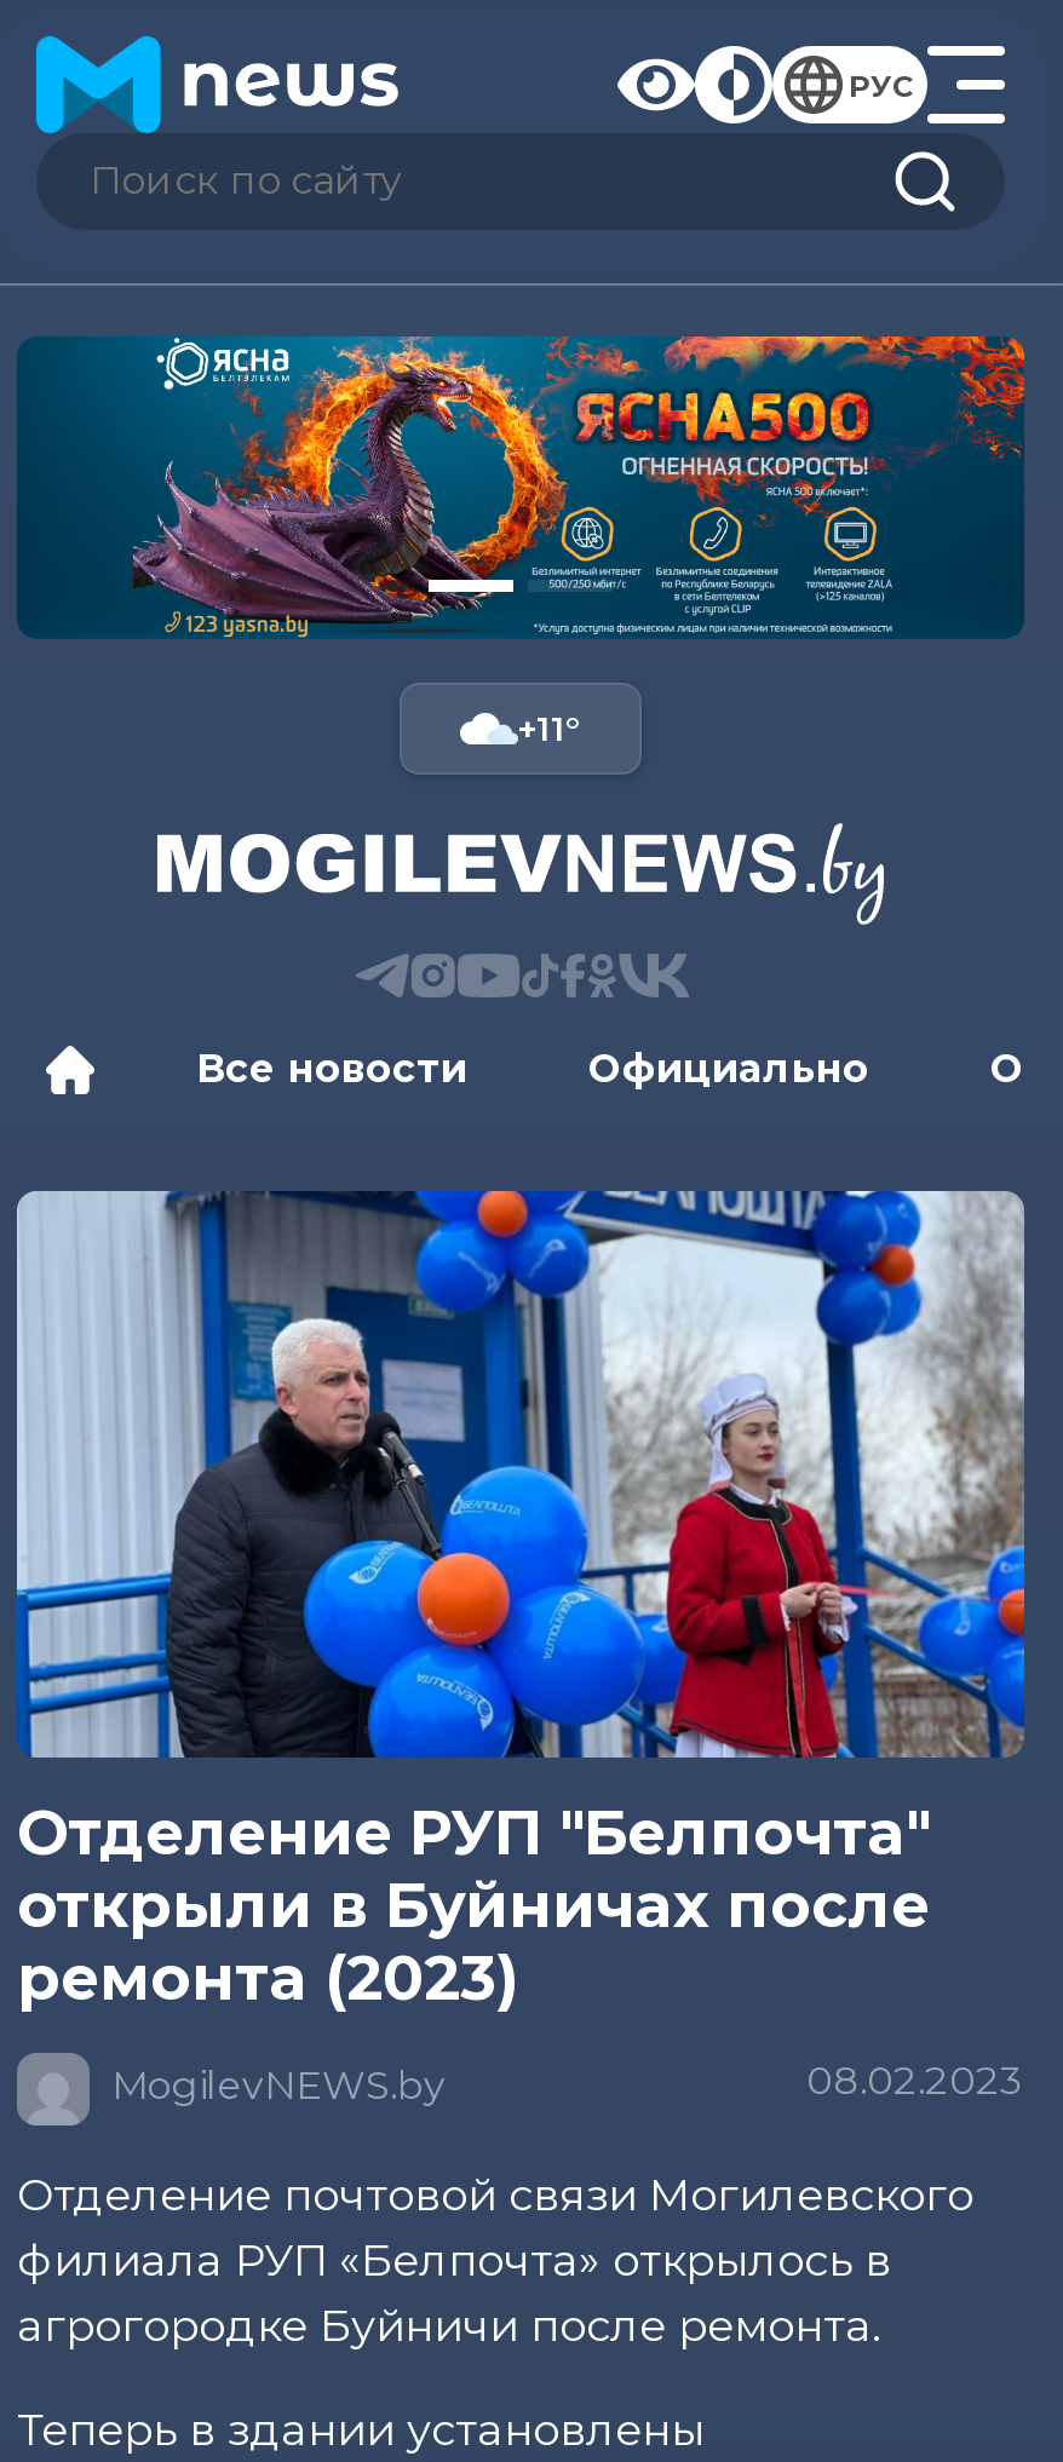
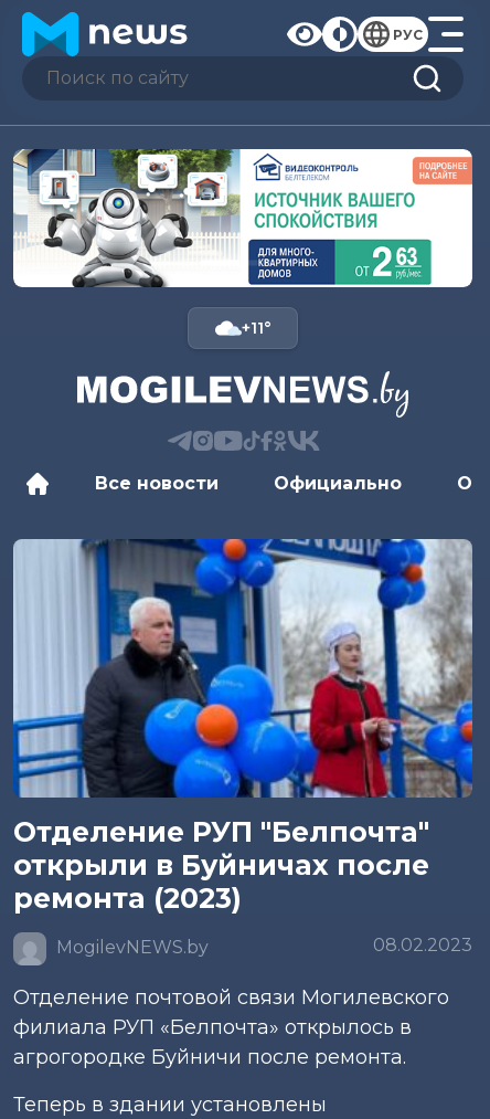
[17,334,1024,639] [image] -> [12,148,473,288] [image]

